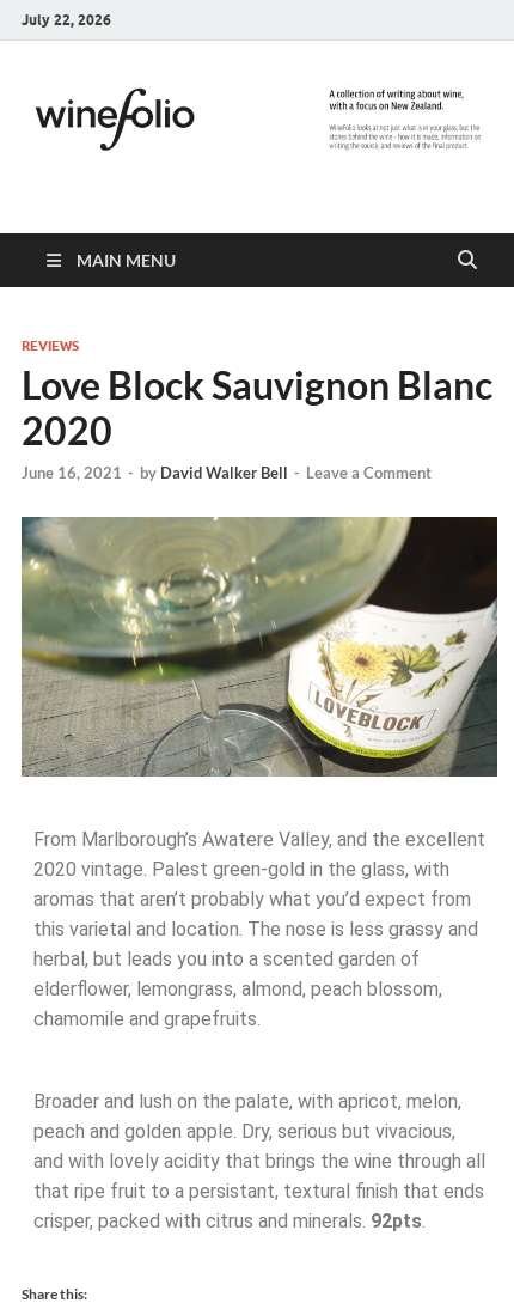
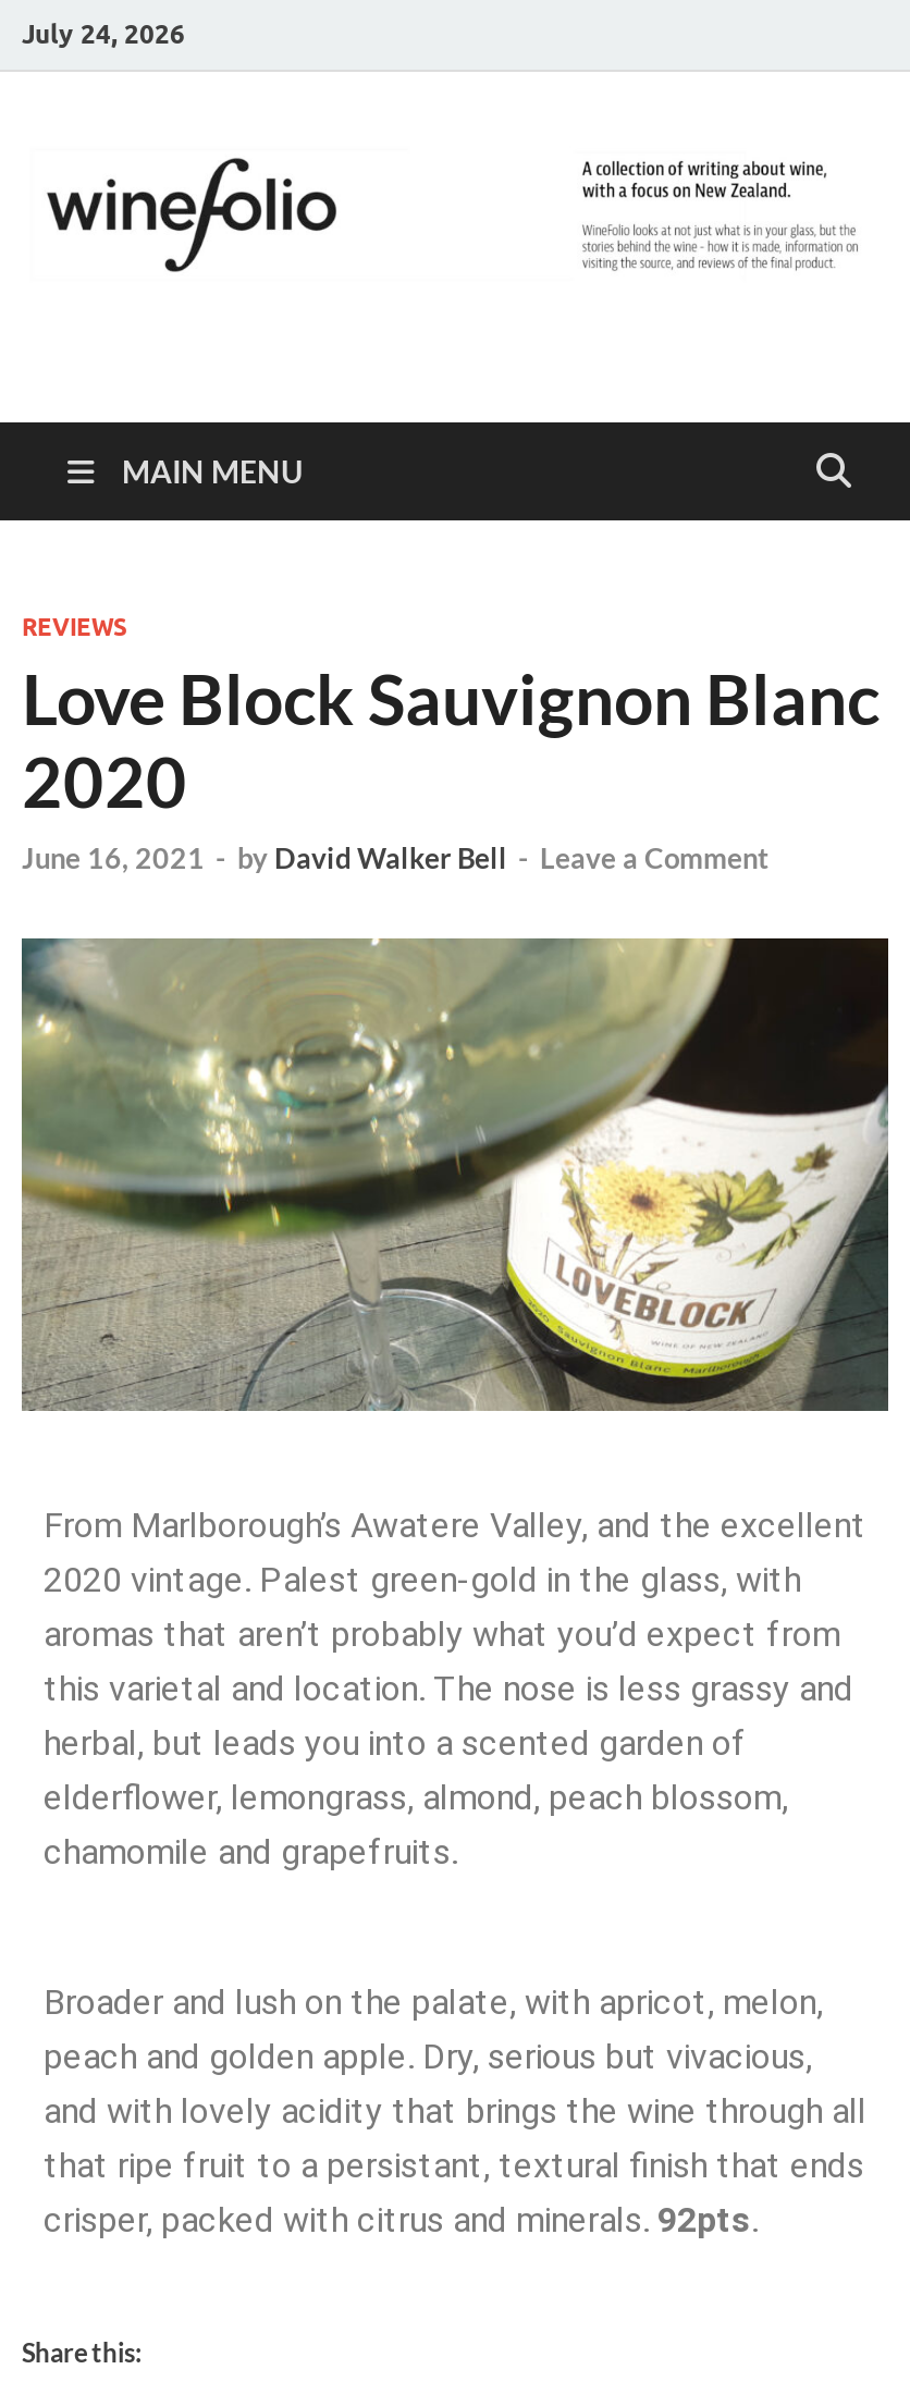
[22,10,111,28] July 22, 2026 -> [22,16,185,49] July 24, 2026

